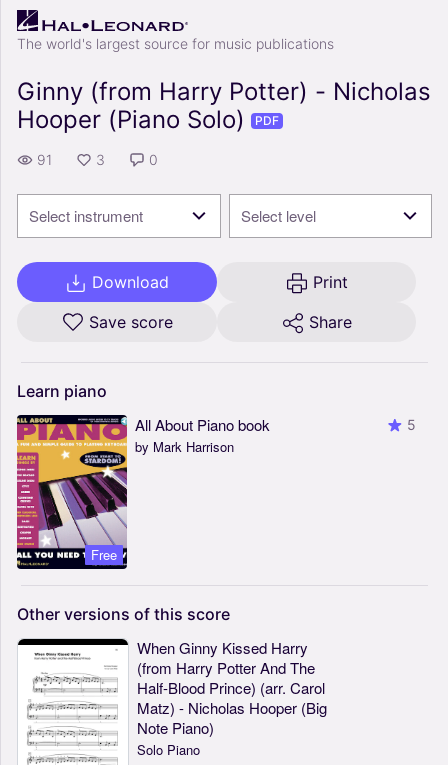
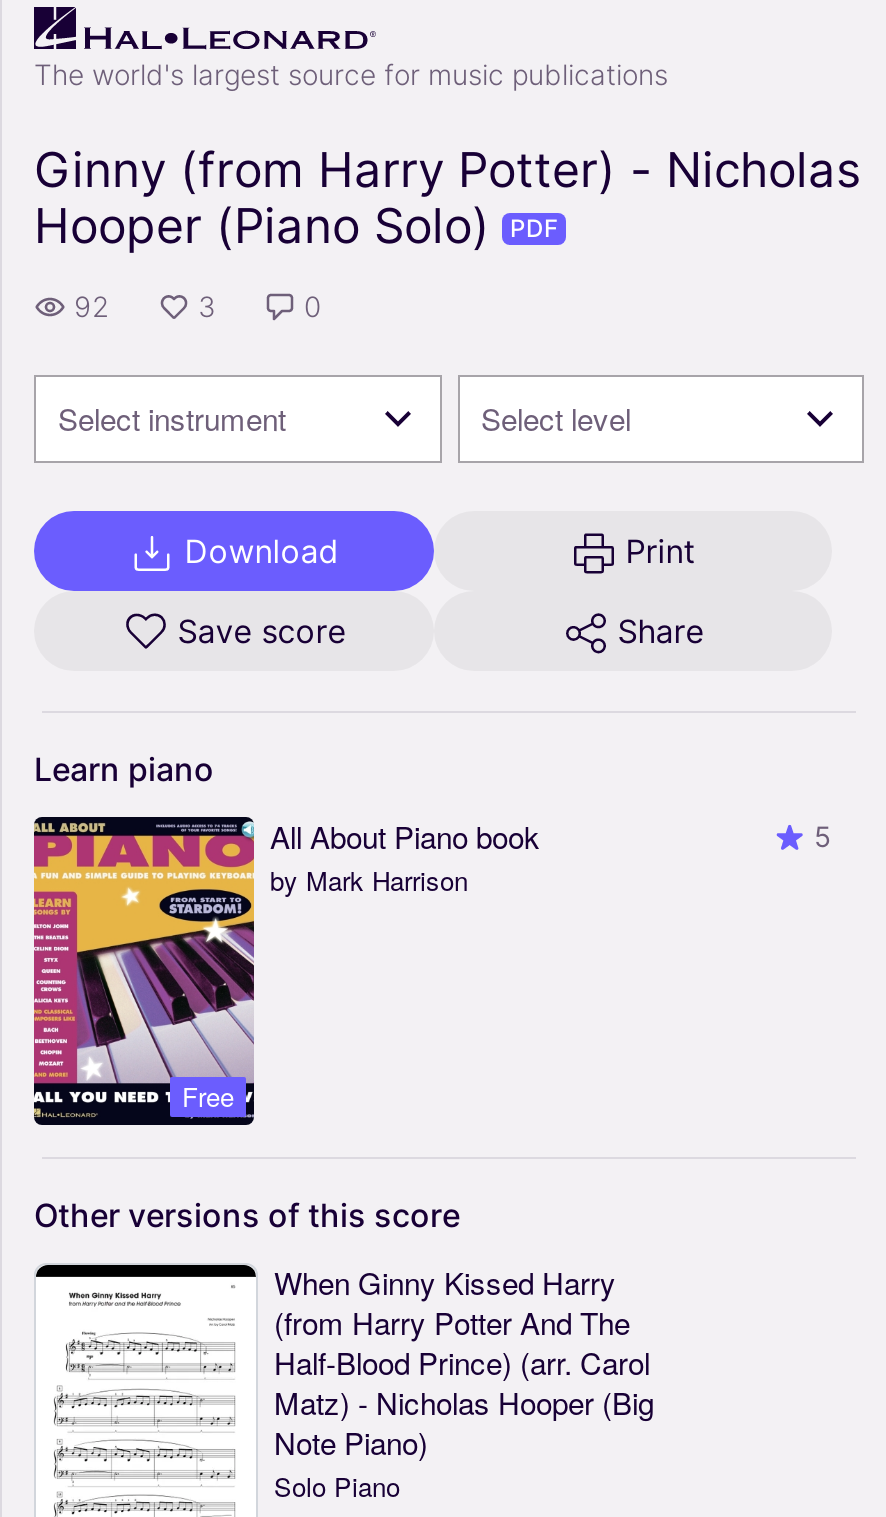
[37,151,52,168] 91 -> [74,290,110,324] 92

